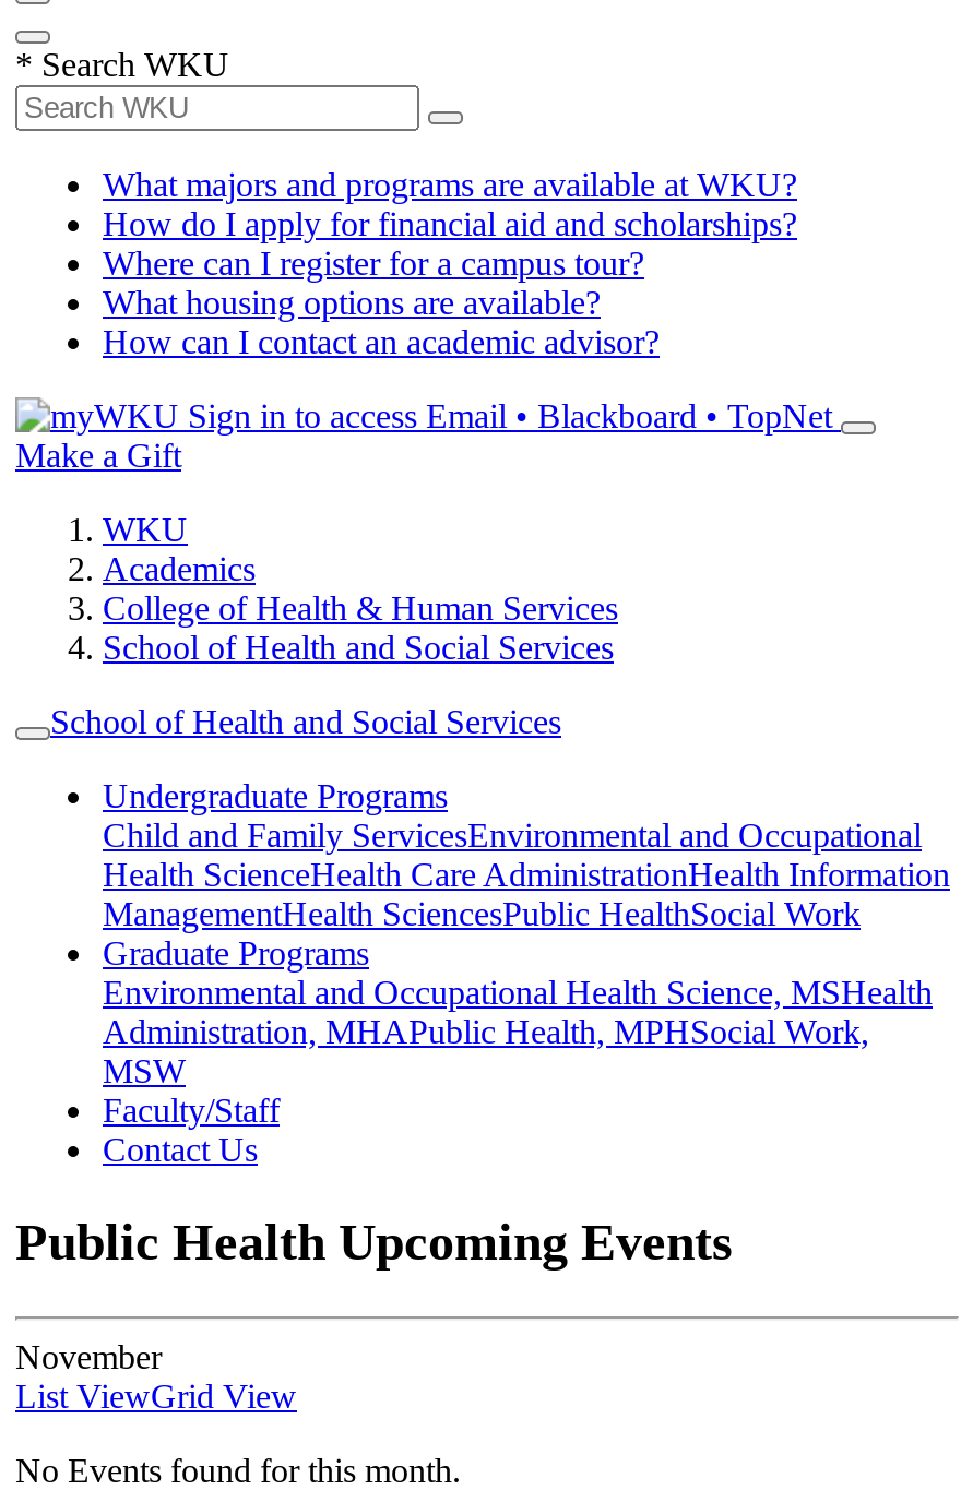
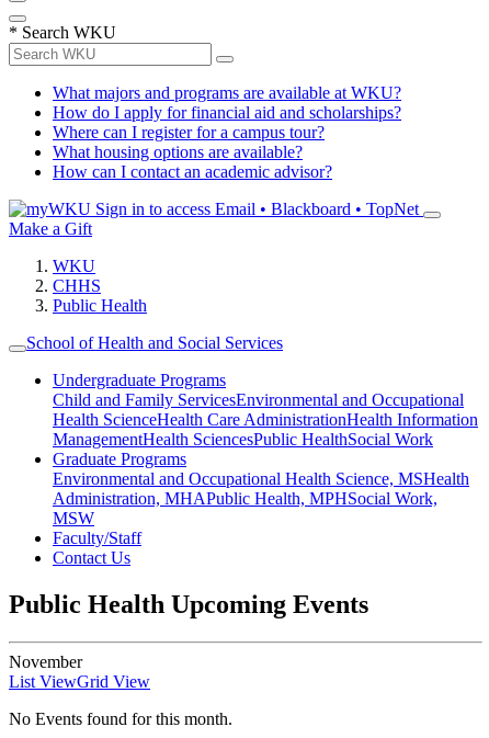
[103,551,618,666] Academics | College of Health & Human Services | School of Health and Social Services -> [53,277,147,315] CHHS | Public Health

